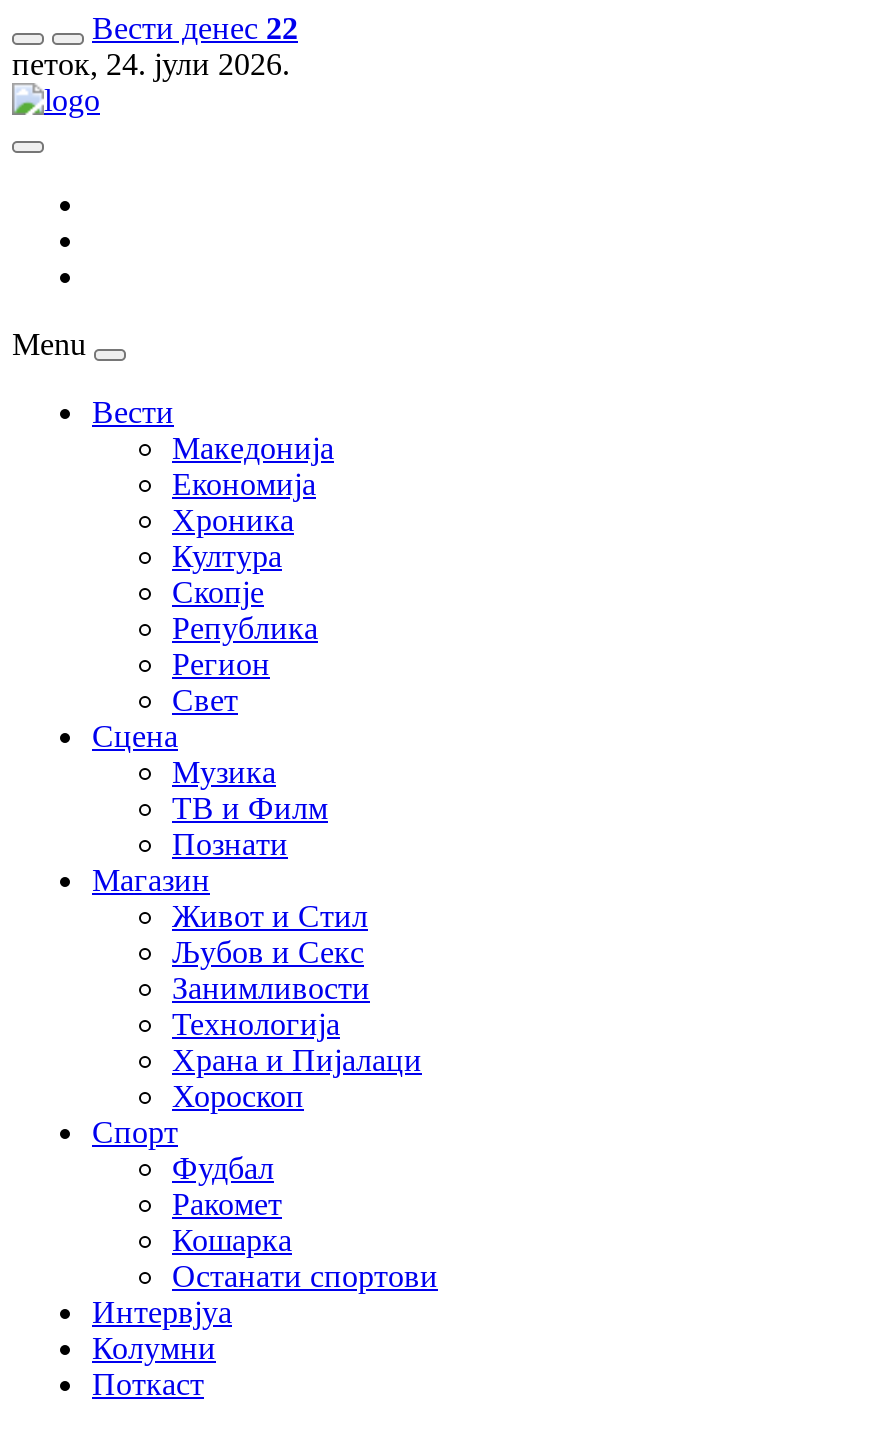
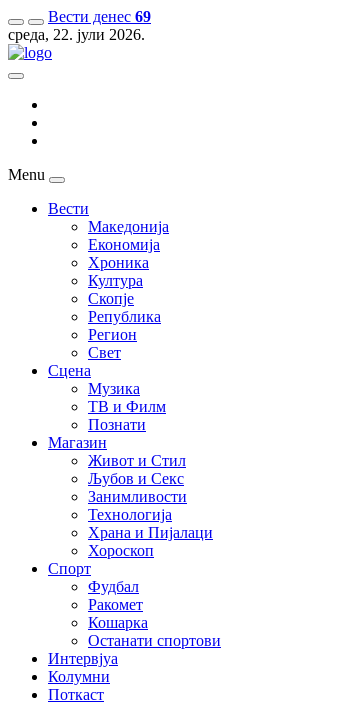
[92,11,298,45] Вести денес 22 -> [48,8,151,25] Вести денес 69
[12,47,290,81] петок, 24. јули 2026. -> [8,26,145,43] среда, 22. јули 2026.

